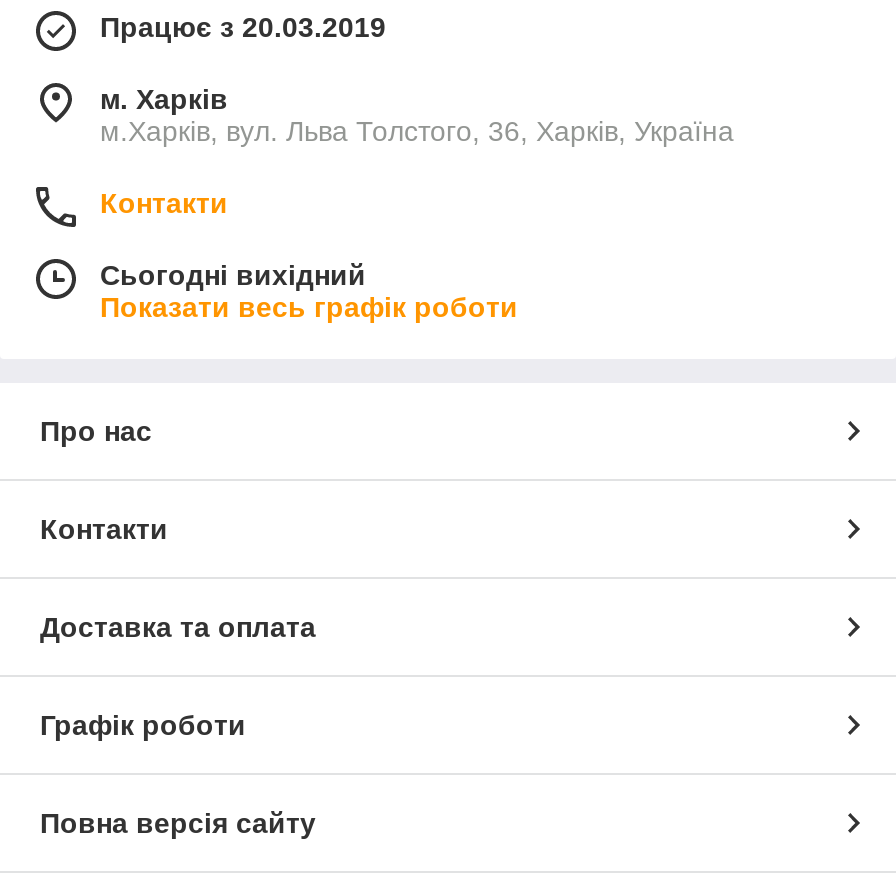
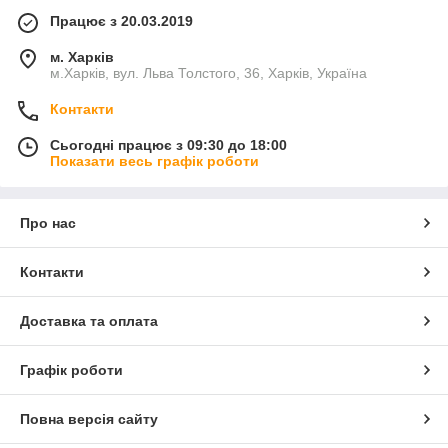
[100,259,366,291] Сьогодні вихідний -> [50,137,287,153] Сьогодні працює з 09:30 до 18:00

